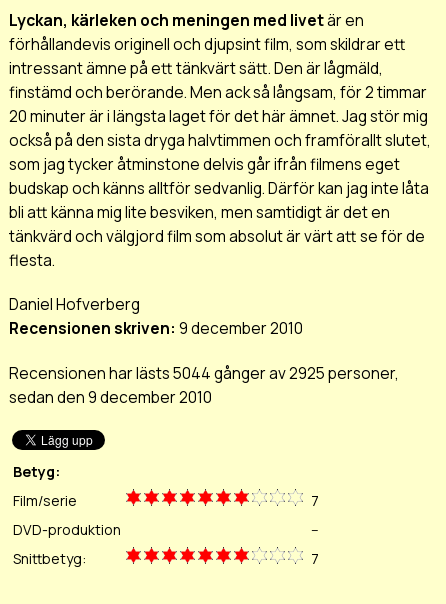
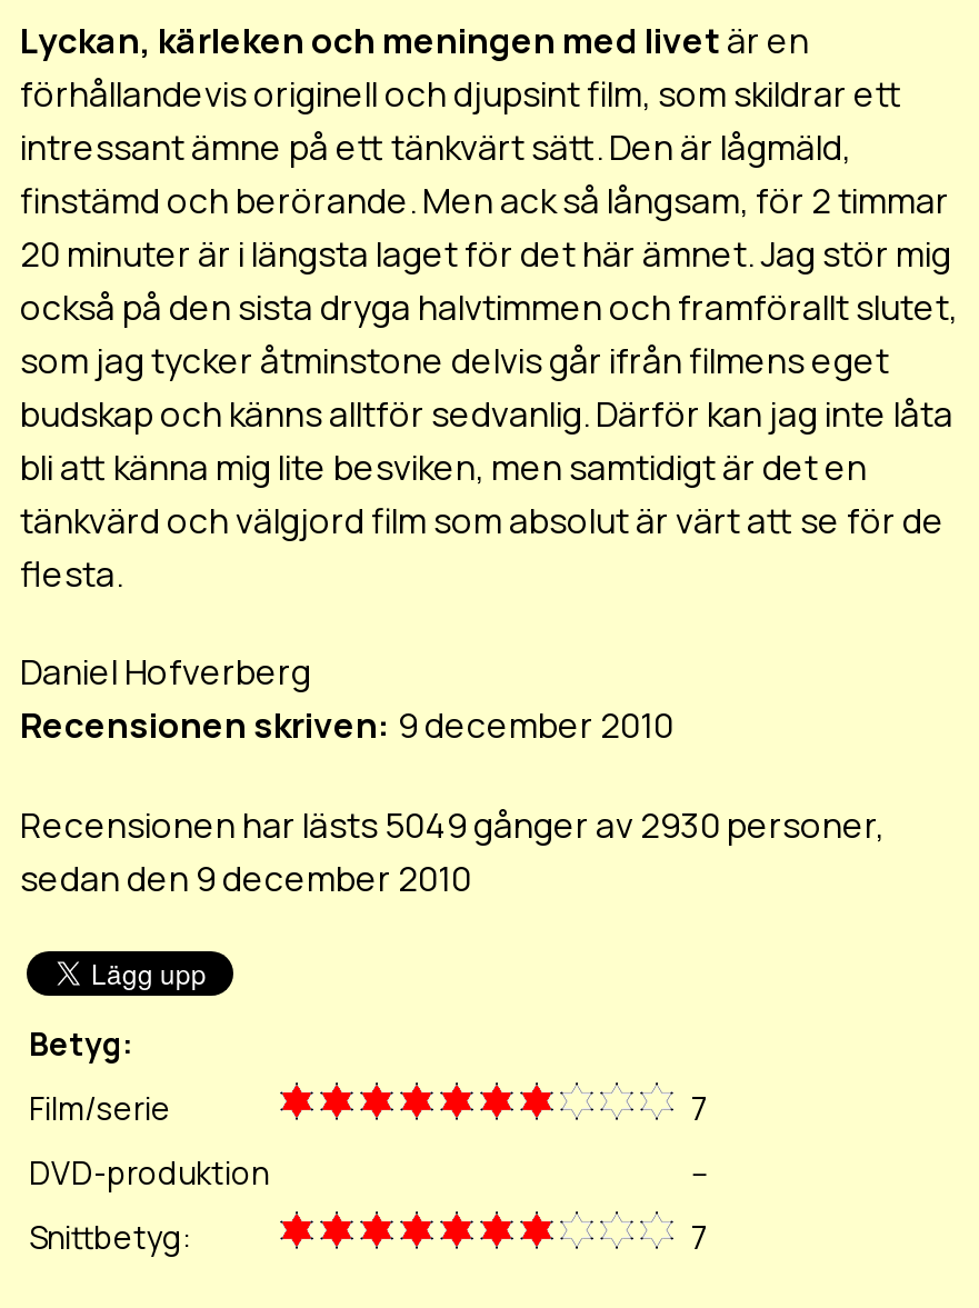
[9,362,399,384] Recensionen har lästs 5044 gånger av 2925 personer, -> [20,800,885,849] Recensionen har lästs 5049 gånger av 2930 personer,

